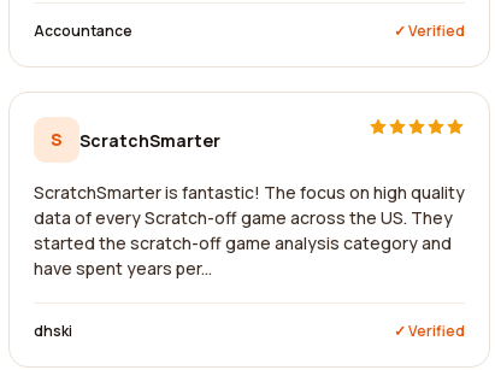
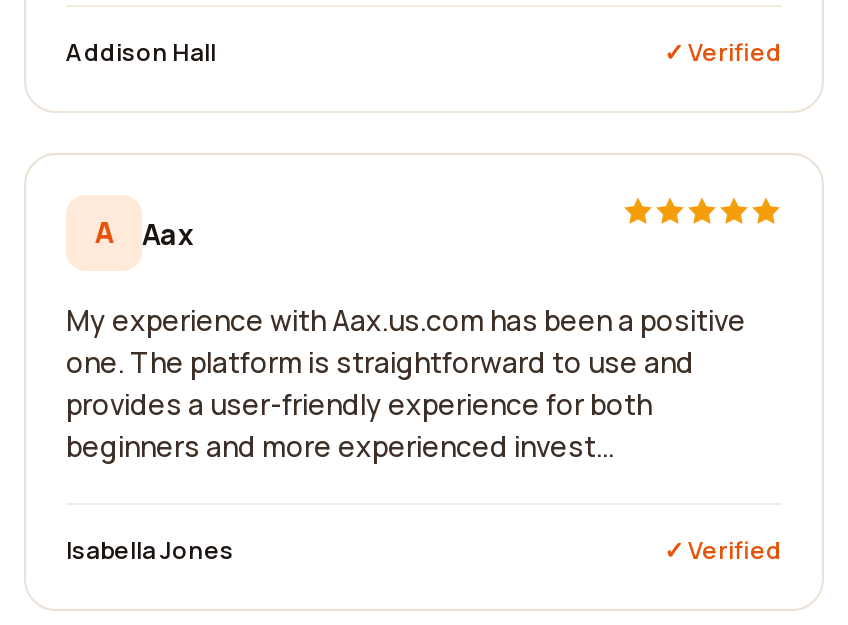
[34,20,132,41] Accountance -> [66,35,216,69] Addison Hall
[51,128,220,151] S | ScratchSmarter -> [95,213,194,252] A | Aax
[34,181,465,280] ScratchSmarter is fantastic! The focus on high quality | data of every Scratch-off game across the US. They | started the scratch-off game analysis category and | have spent years per... -> [66,301,746,465] My experience with Aax.us.com has been a positive | one. The platform is straightforward to use and | provides a user-friendly experience for both | beginners and more experienced invest...
[34,321,72,341] dhski -> [66,533,234,567] Isabella Jones

